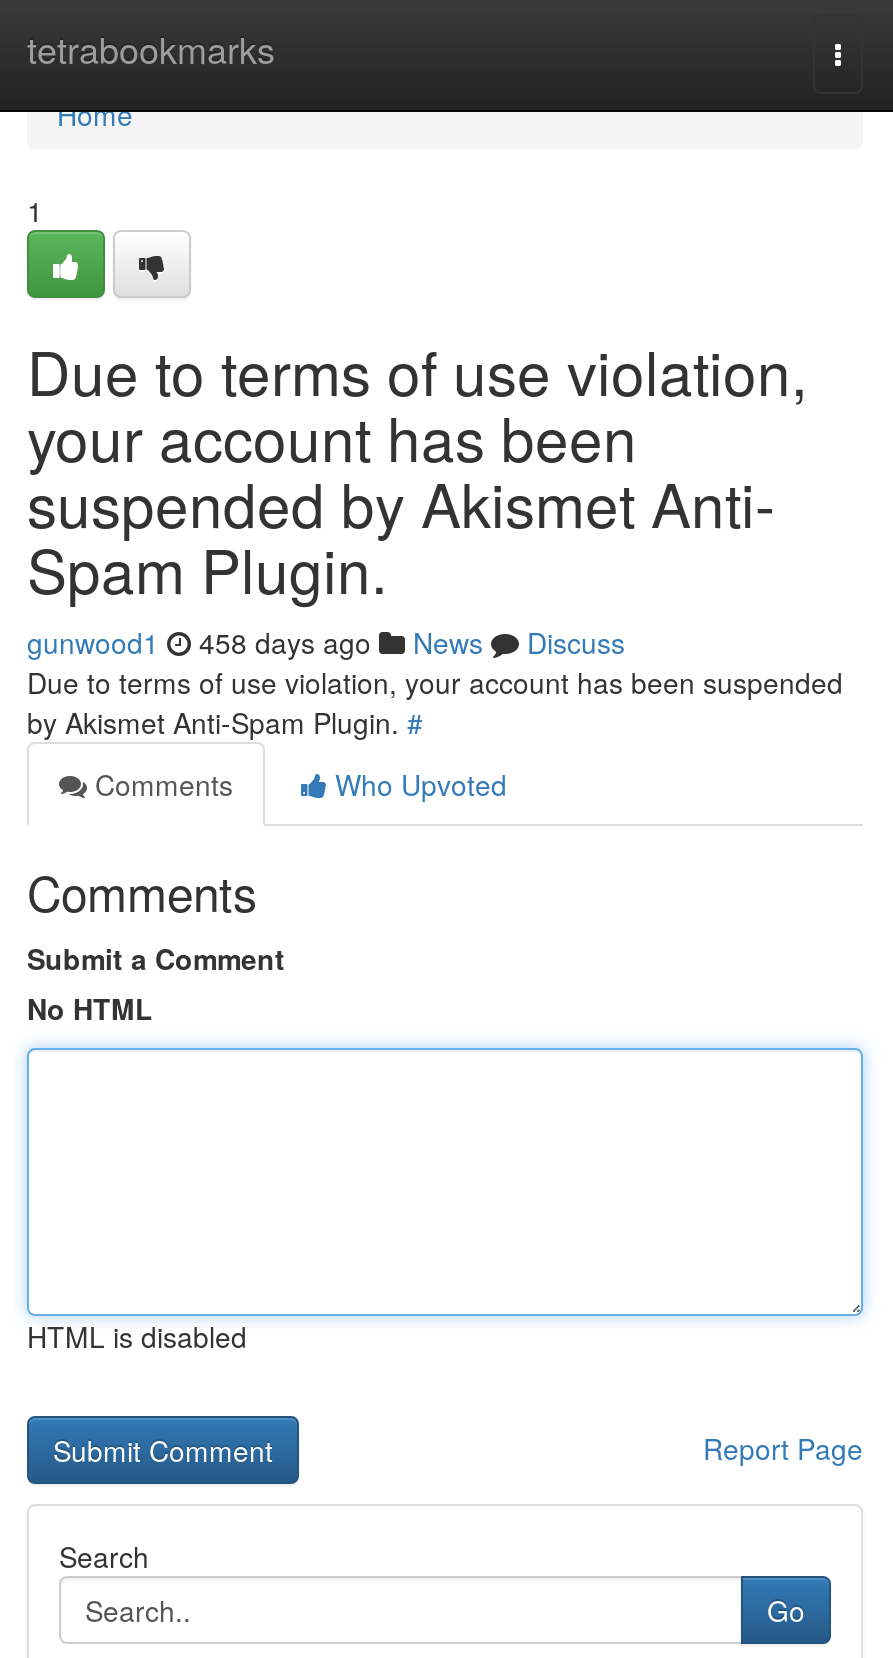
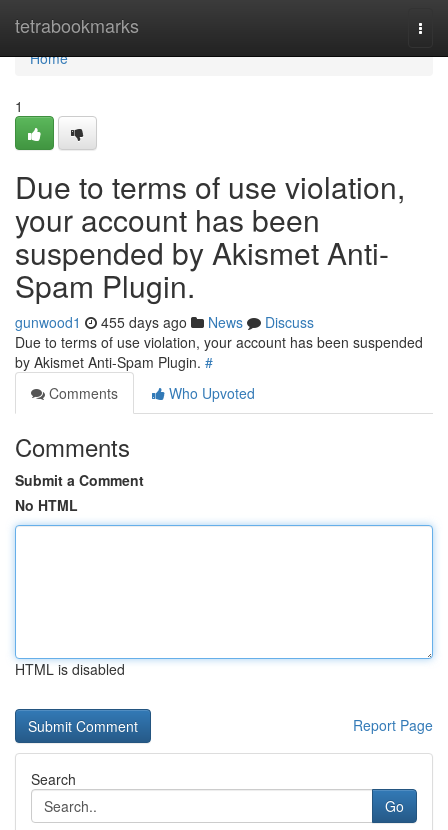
[27,622,625,662] gunwood1 458 days ago News Discuss -> [15,312,314,332] gunwood1 455 days ago News Discuss

